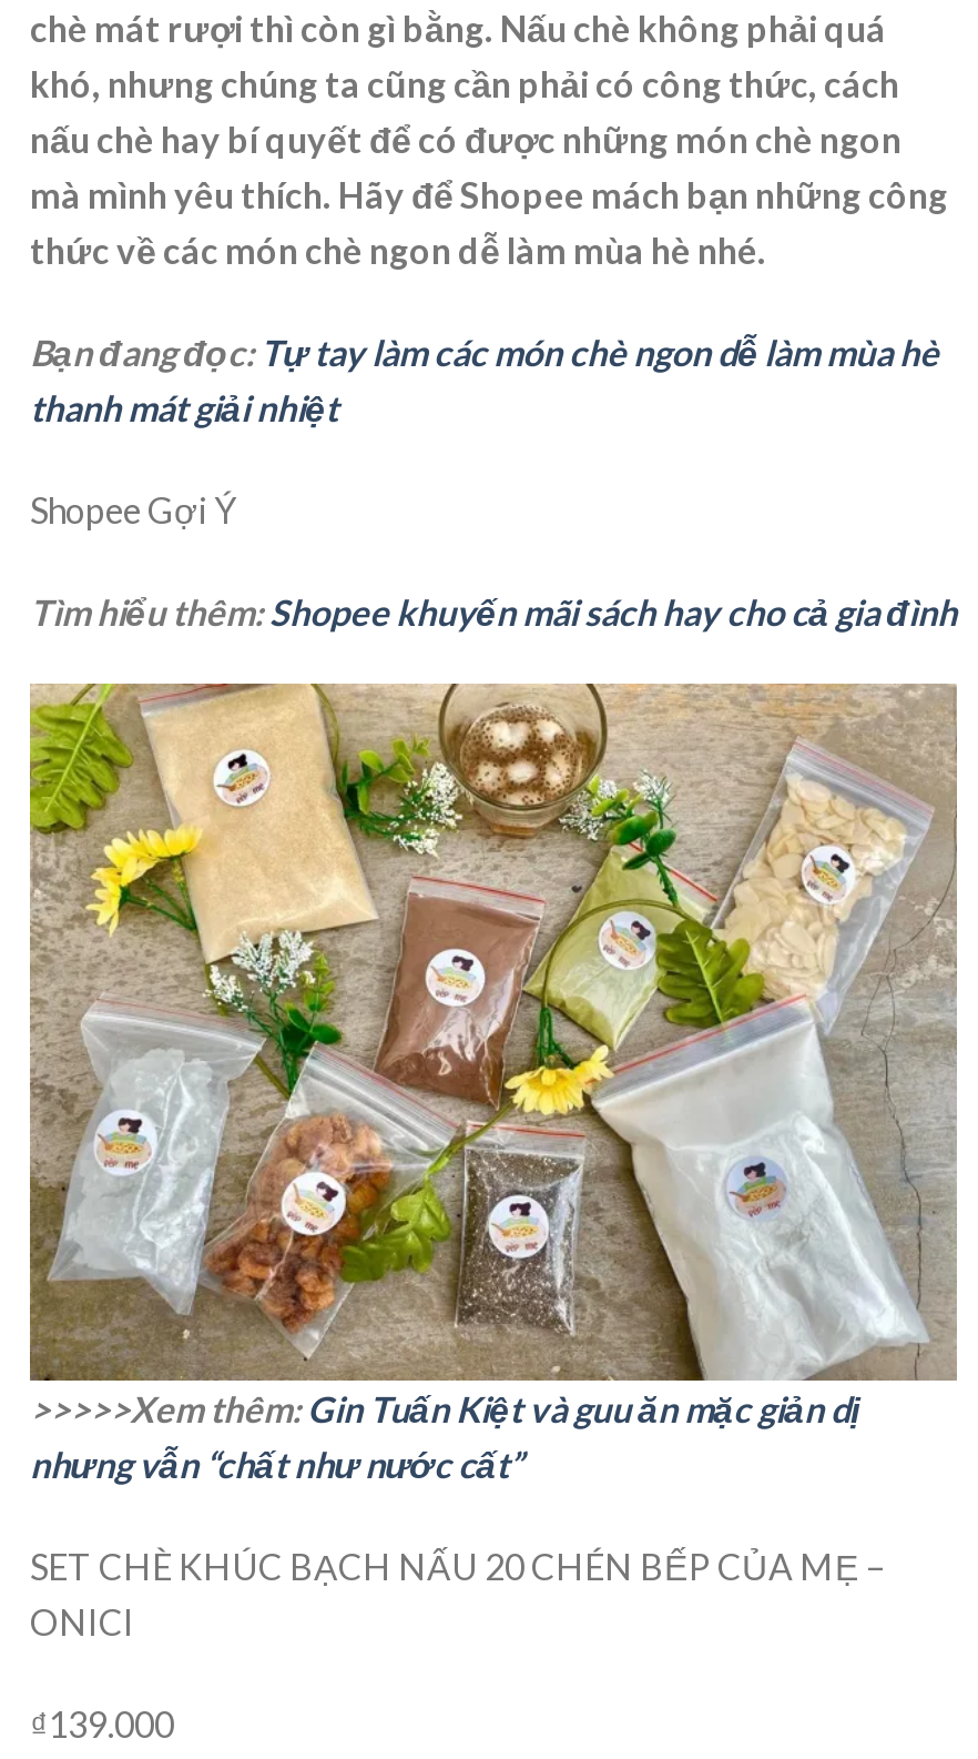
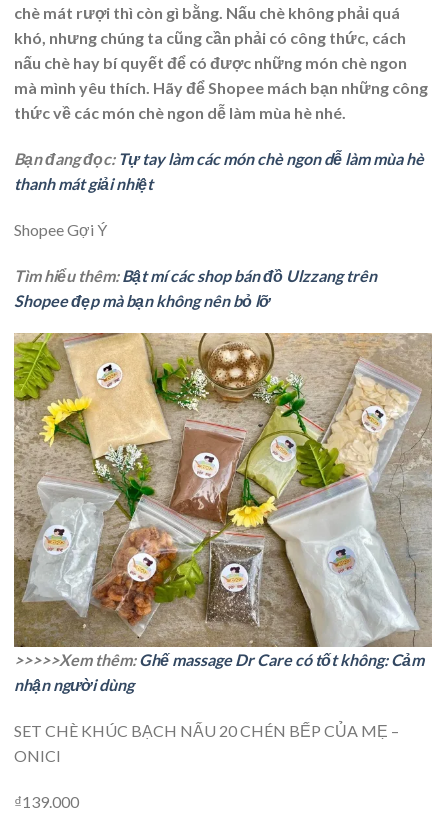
[30,590,957,632] Tìm hiểu thêm:Shopee khuyến mãi sách hay cho cả gia đình -> [14,266,377,310] Tìm hiểu thêm: Bật mí các shop bán đồ Ulzzang trên | Shopee đẹp mà bạn không nên bỏ lỡ
[30,1387,859,1485] >>>>>Xem thêm: Gin Tuấn Kiệt và guu ăn mặc giản dị | nhưng vẫn “chất như nước cất” -> [14,650,424,694] >>>>>Xem thêm: Ghế massage Dr Care có tốt không: Cảm | nhận người dùng

